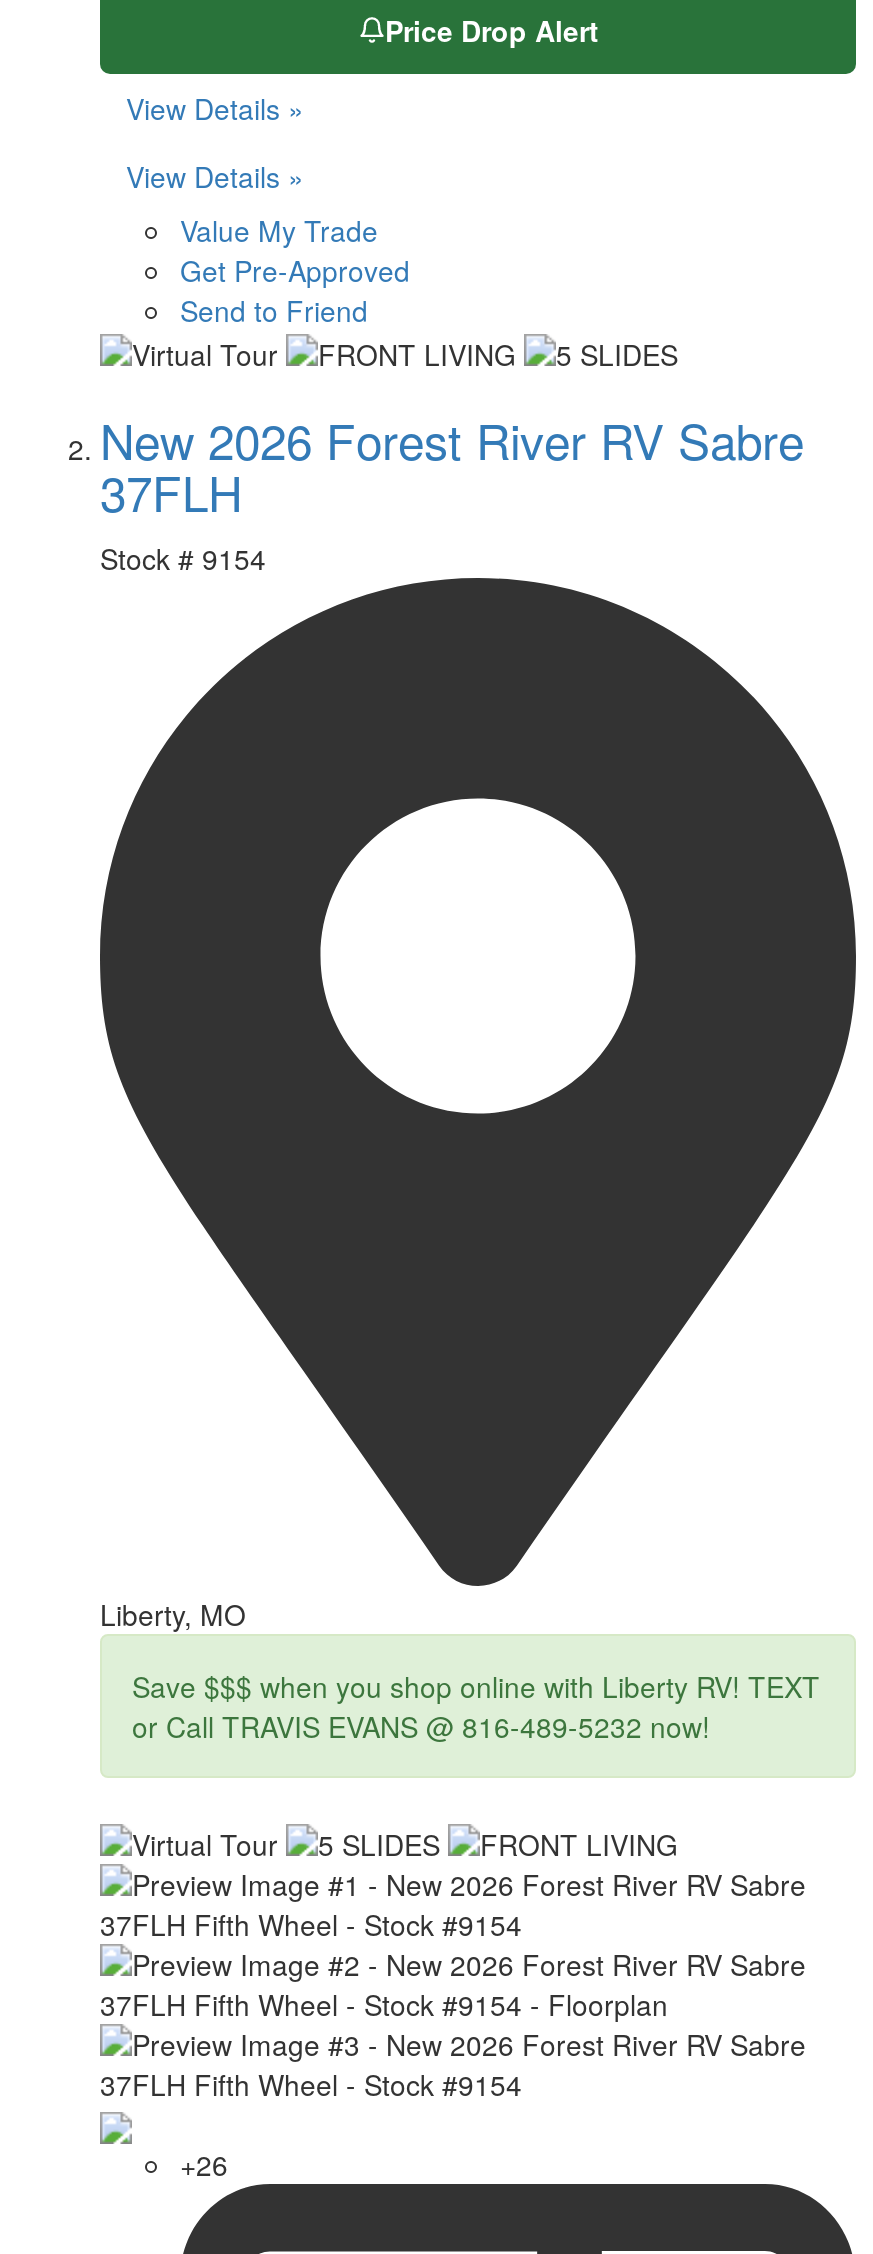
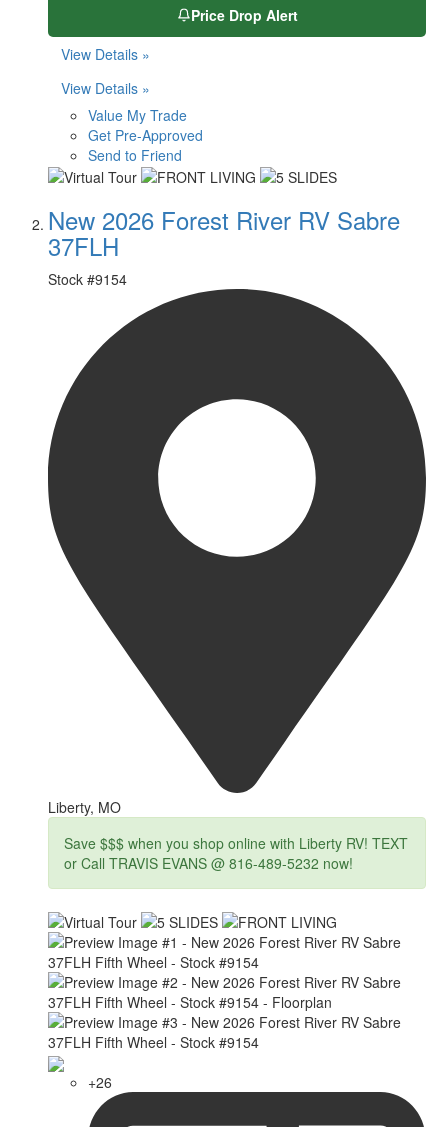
[100,539,266,579] Stock # 9154 -> [48,269,127,289] Stock #9154

